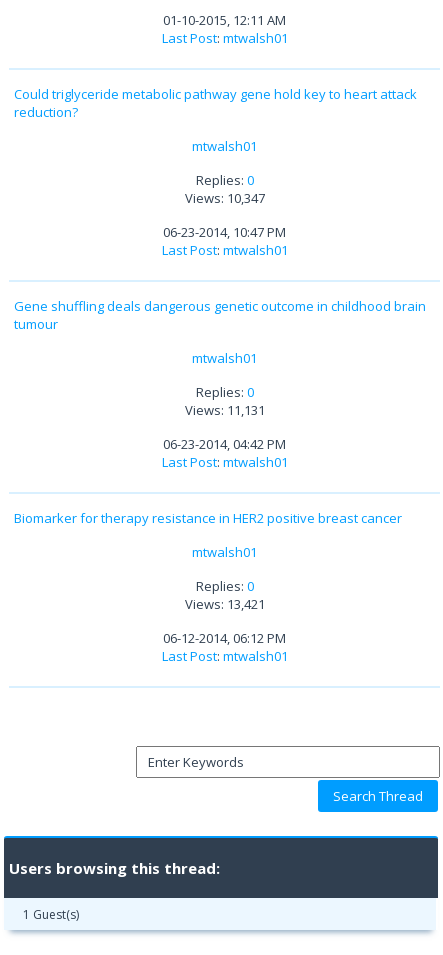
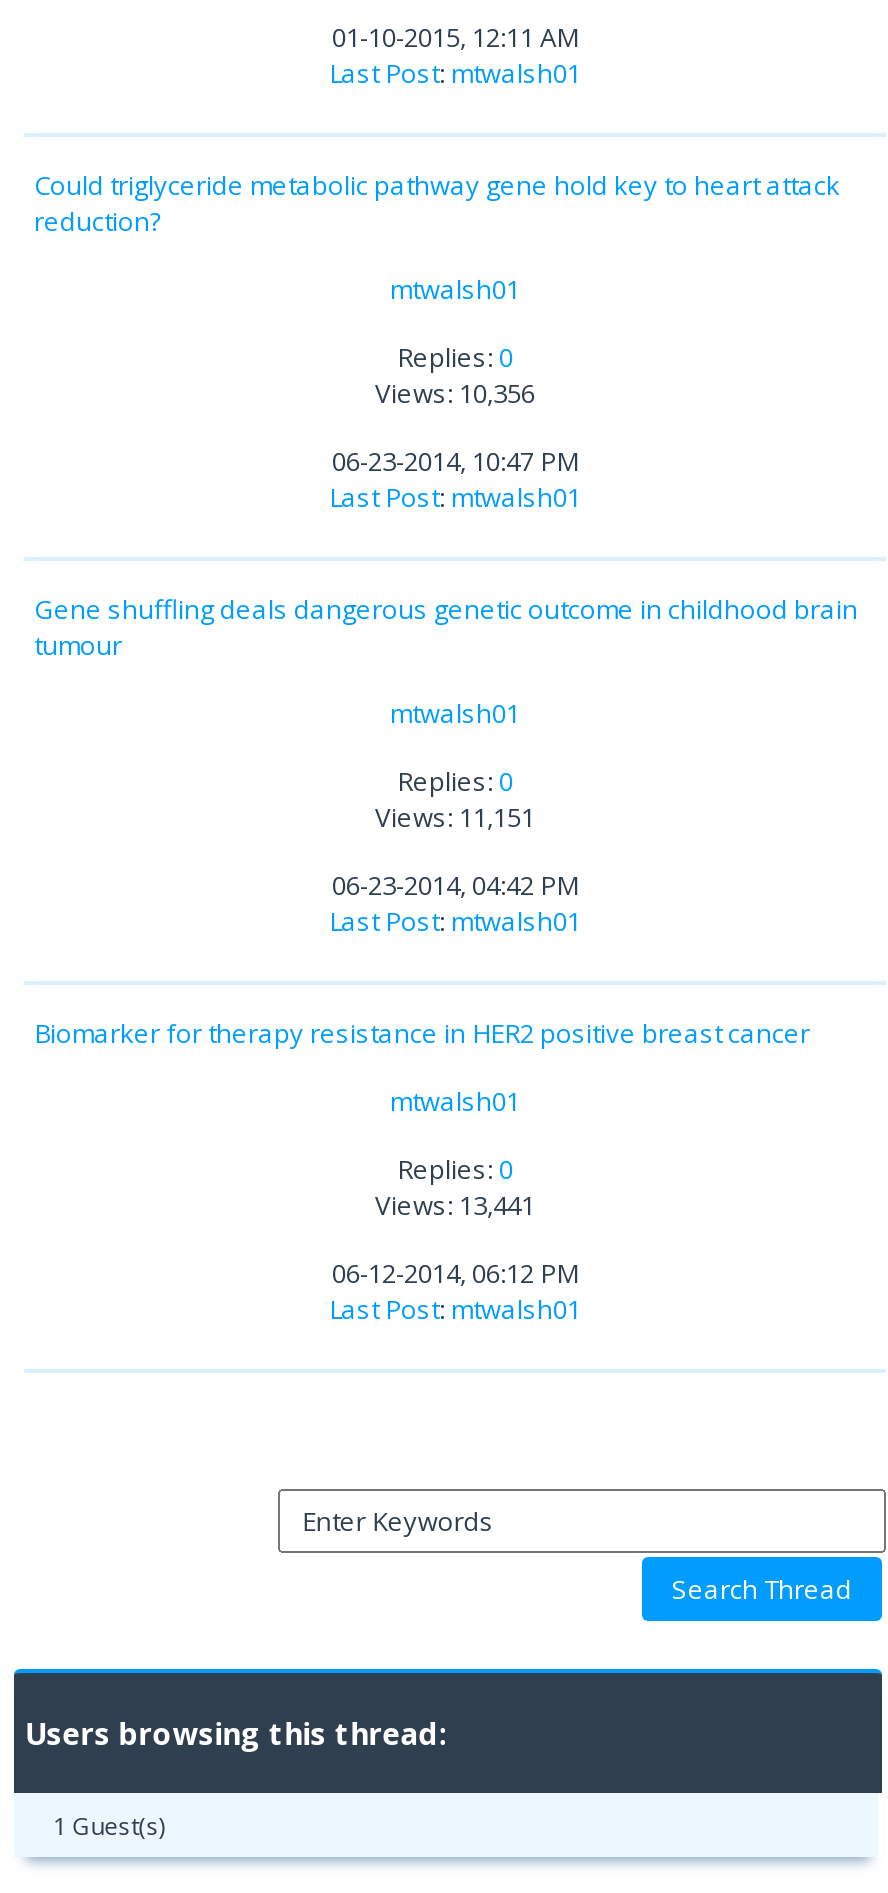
[184,189,264,207] Views: 10,347 -> [375,375,535,411] Views: 10,356
[184,401,264,419] Views: 11,131 -> [375,800,535,836] Views: 11,151
[184,595,264,613] Views: 13,421 -> [375,1188,535,1224] Views: 13,441

